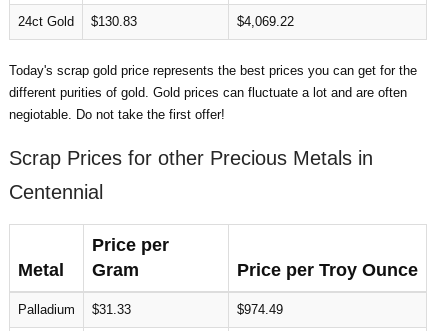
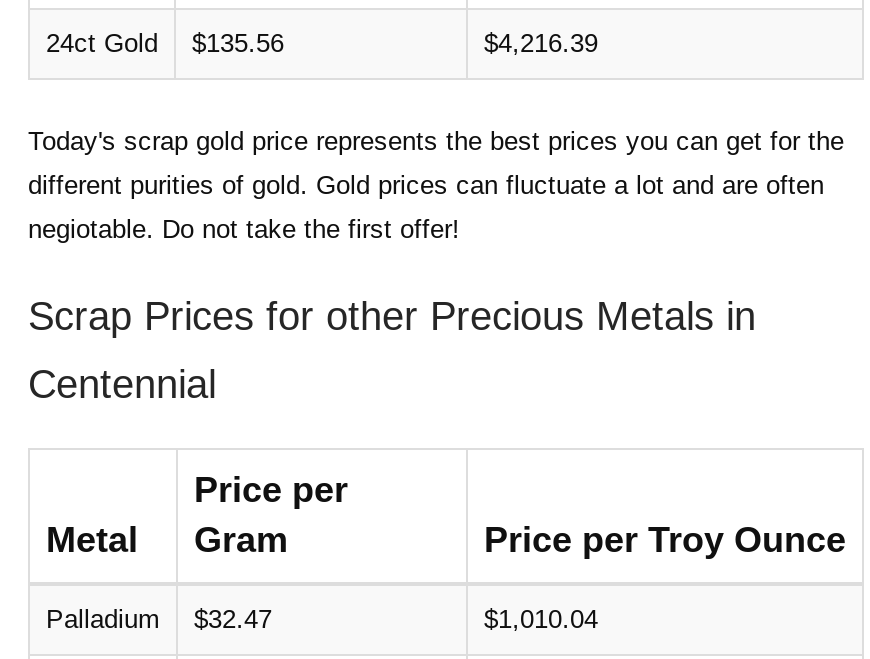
[18,14,137,29] 24ct Gold $130.83 -> [46,28,284,58] 24ct Gold $135.56
[237,14,294,29] $4,069.22 -> [484,28,598,58] $4,216.39
[18,302,131,317] Palladium $31.33 -> [46,604,272,634] Palladium $32.47
[237,302,283,317] $974.49 -> [484,604,598,634] $1,010.04

